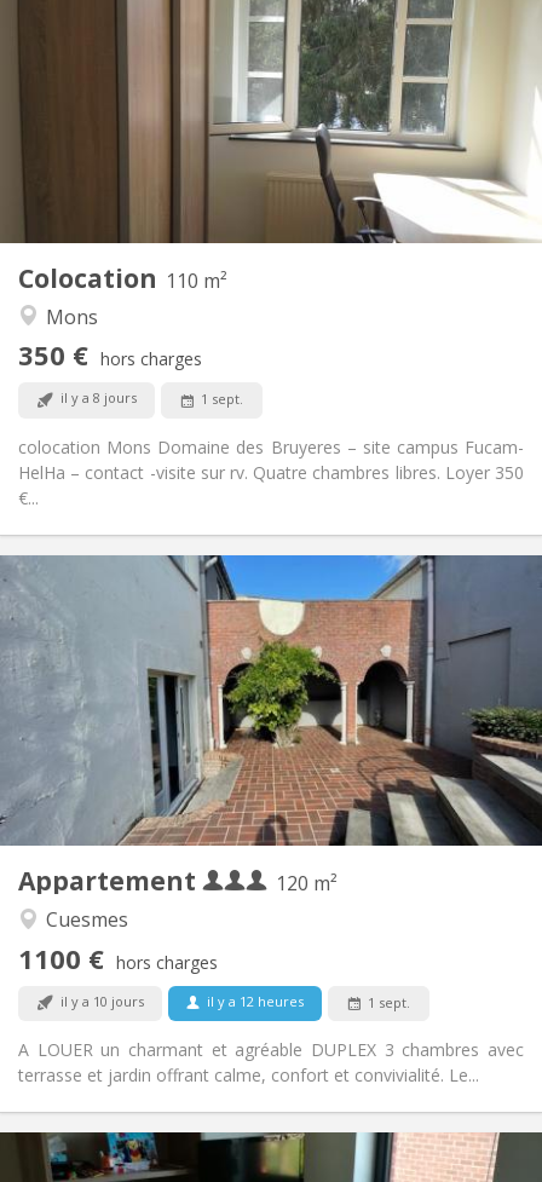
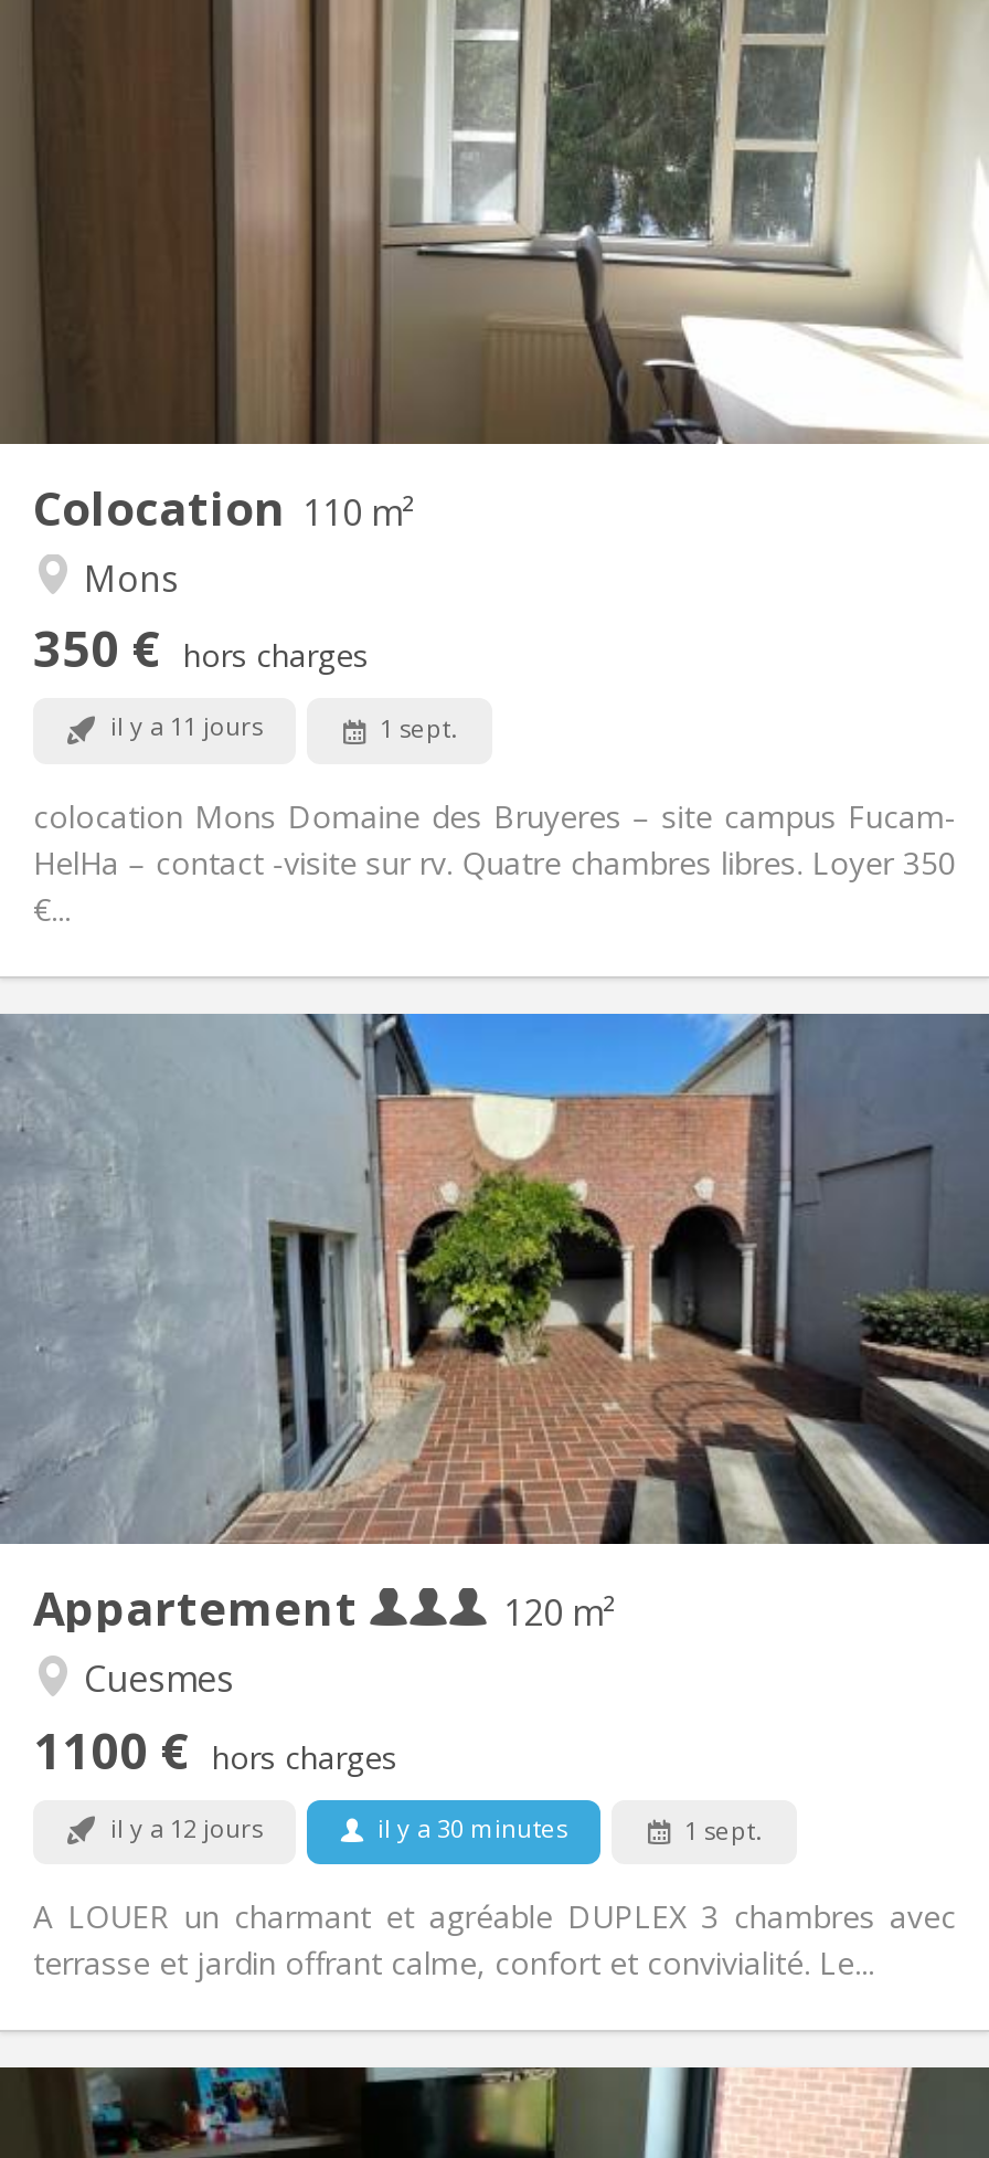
[57,389,137,407] il y a 8 jours -> [104,710,263,743] il y a 11 jours
[57,992,144,1010] il y a 10 jours -> [104,1811,263,1844] il y a 12 jours
[203,992,304,1010] il y a 12 heures -> [371,1811,567,1844] il y a 30 minutes

